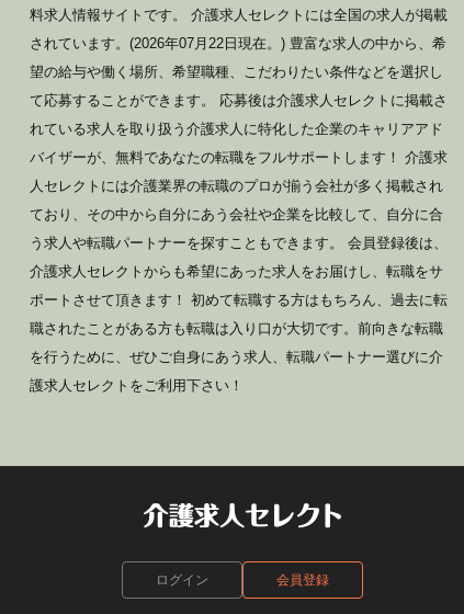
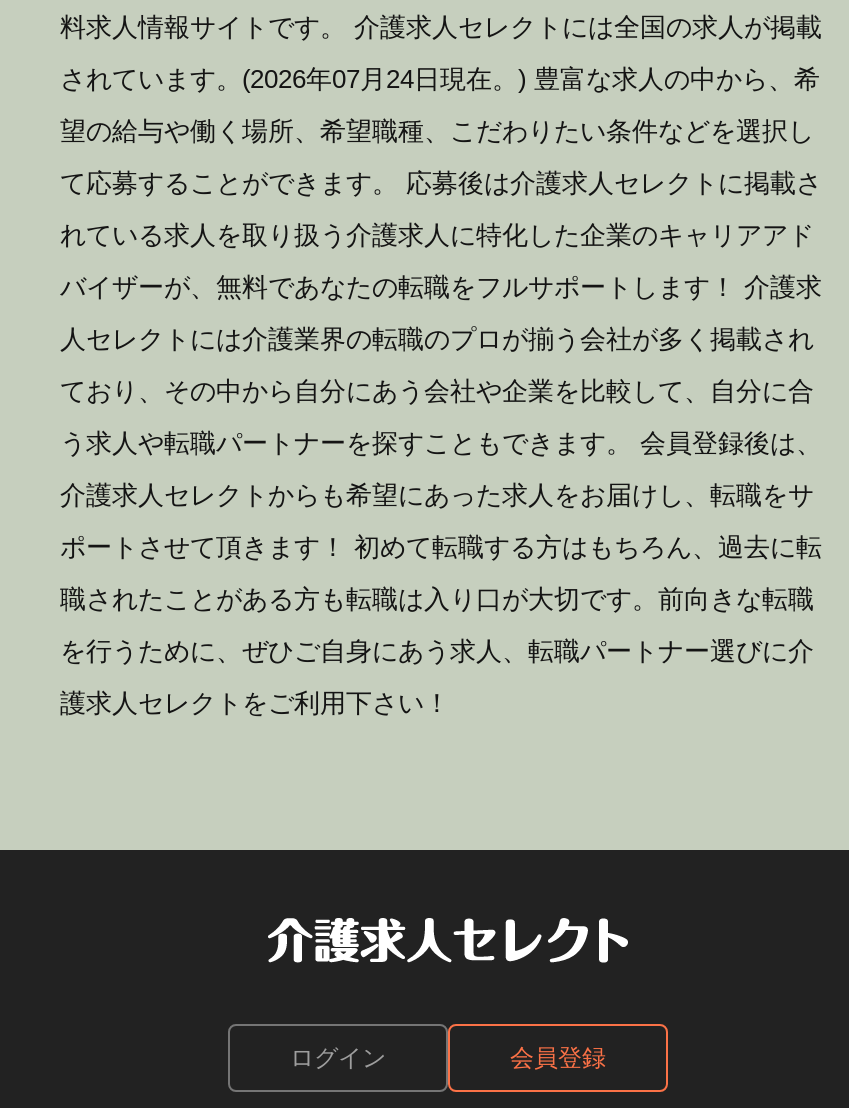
[30,35,446,51] されています。(2026年07月22日現在。) 豊富な求人の中から、希 -> [60,63,820,93] されています。(2026年07月24日現在。) 豊富な求人の中から、希

